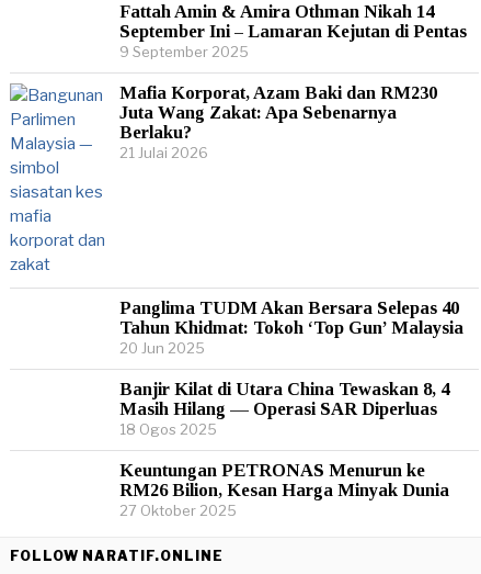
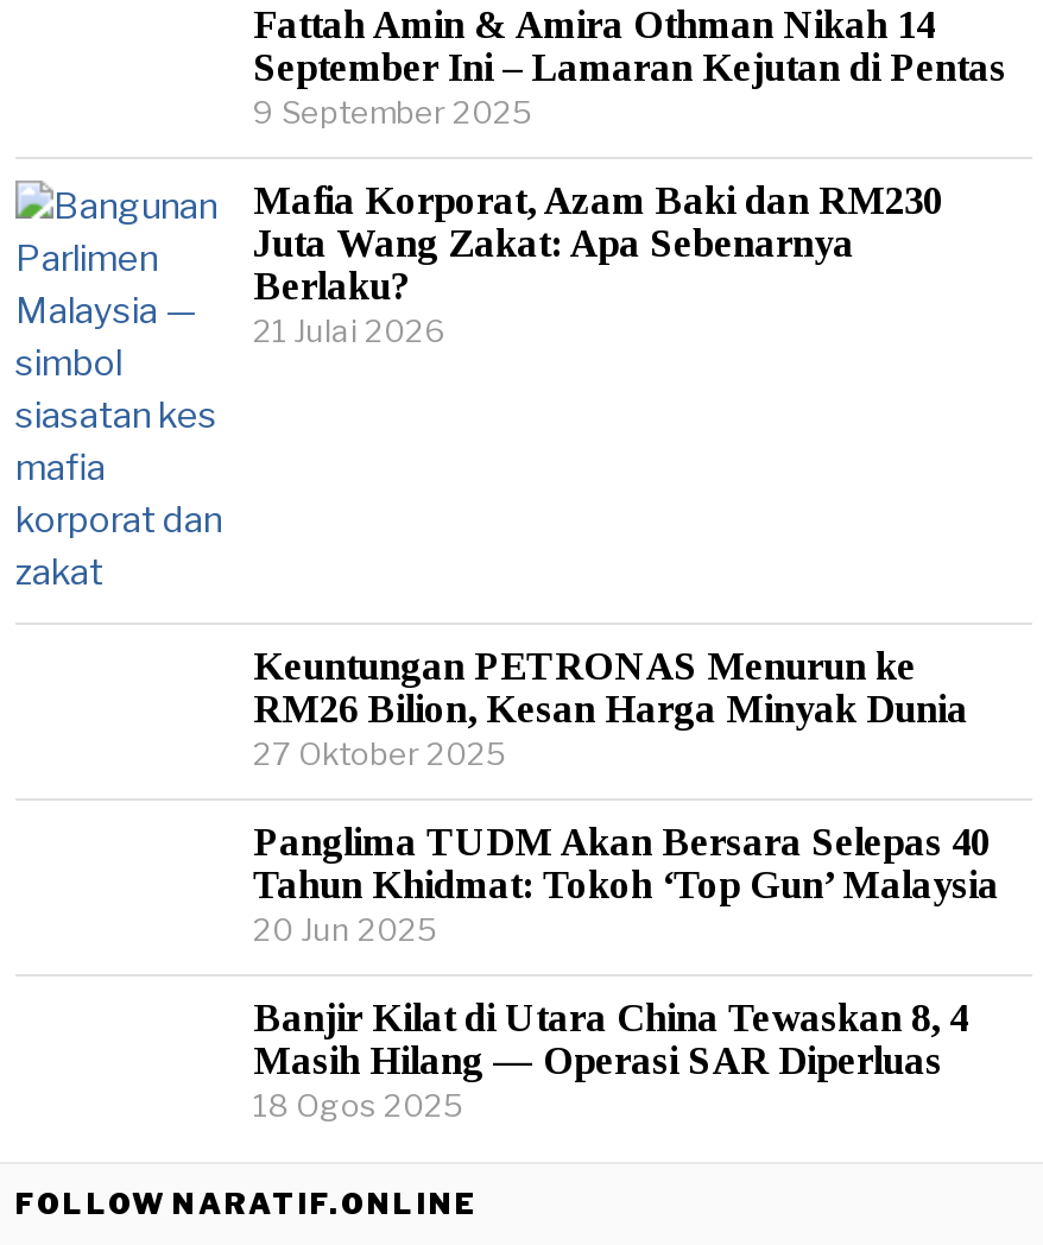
moved [119,297,463,438] -> [253,820,999,1124]: Panglima TUDM Akan Bersara Selepas 40 | Tahun Khidmat: Tokoh ‘Top Gun’ Malaysia | 20 Jun 2025 | Banjir Kilat di Utara China Tewaskan 8, 4 | Masih Hilang — Operasi SAR Diperluas | 18 Ogos 2025
moved [119,460,449,519] -> [253,644,968,772]: Keuntungan PETRONAS Menurun ke | RM26 Bilion, Kesan Harga Minyak Dunia | 27 Oktober 2025

